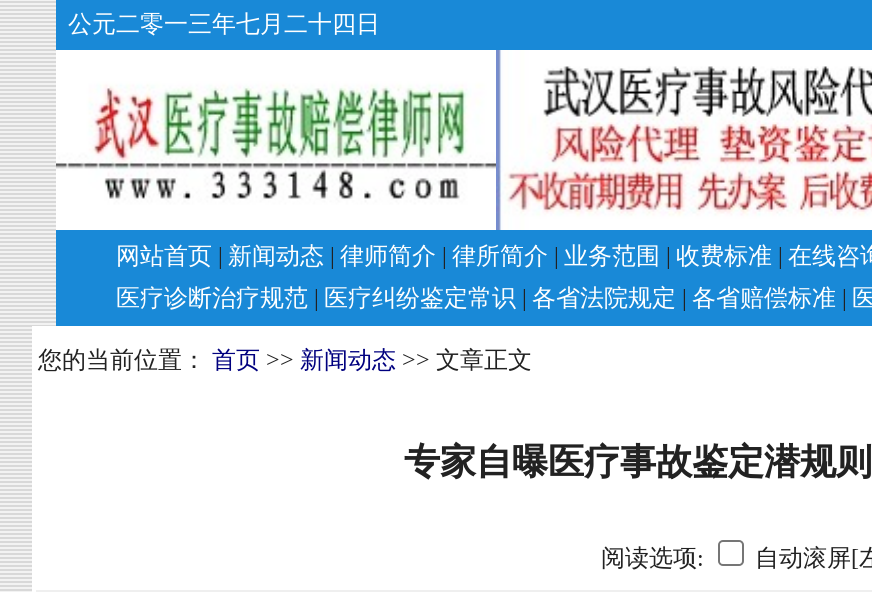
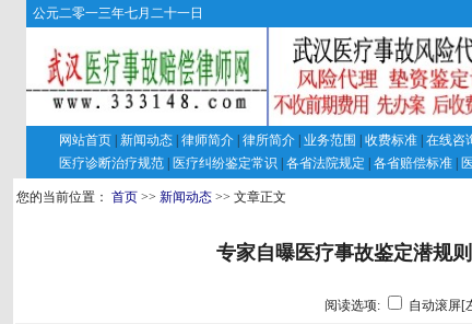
[68,10,380,38] 公元二零一三年七月二十四日 -> [33,5,203,21] 公元二零一三年七月二十一日

